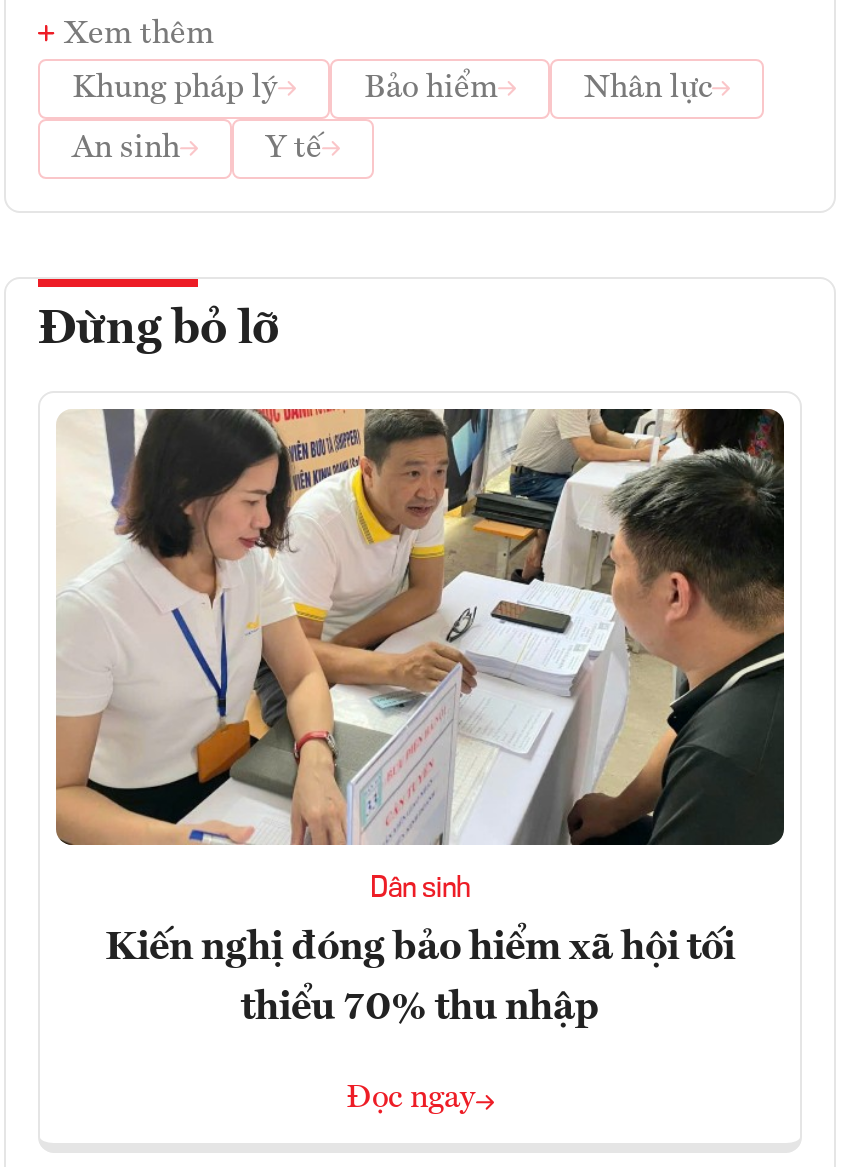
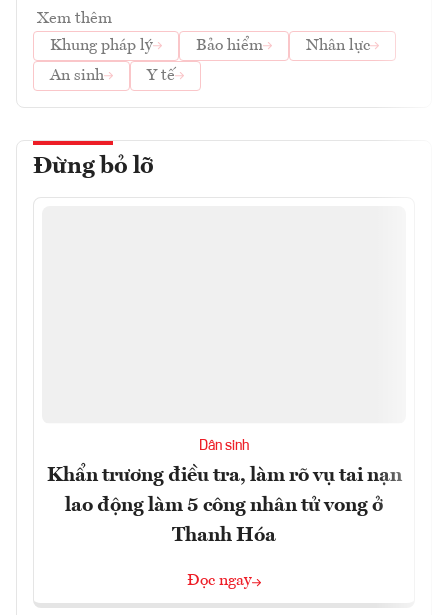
[54,407,786,847] [image] -> none
[105,929,735,1029] Kiến nghị đóng bảo hiểm xã hội tối | thiểu 70% thu nhập -> [46,466,401,546] Khẩn trương điều tra, làm rõ vụ tai nạn | lao động làm 5 công nhân tử vong ở | Thanh Hóa

